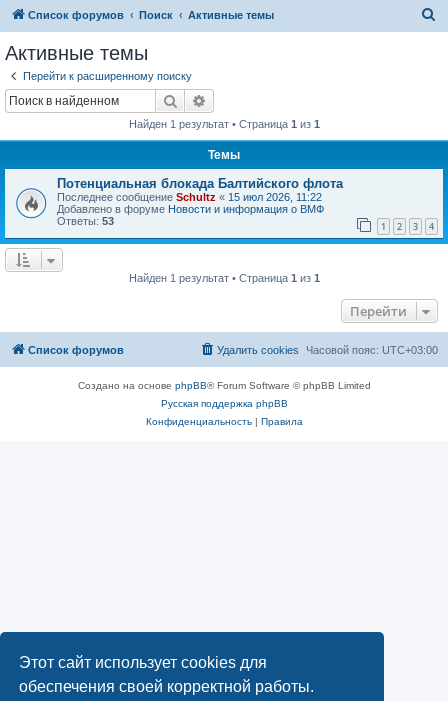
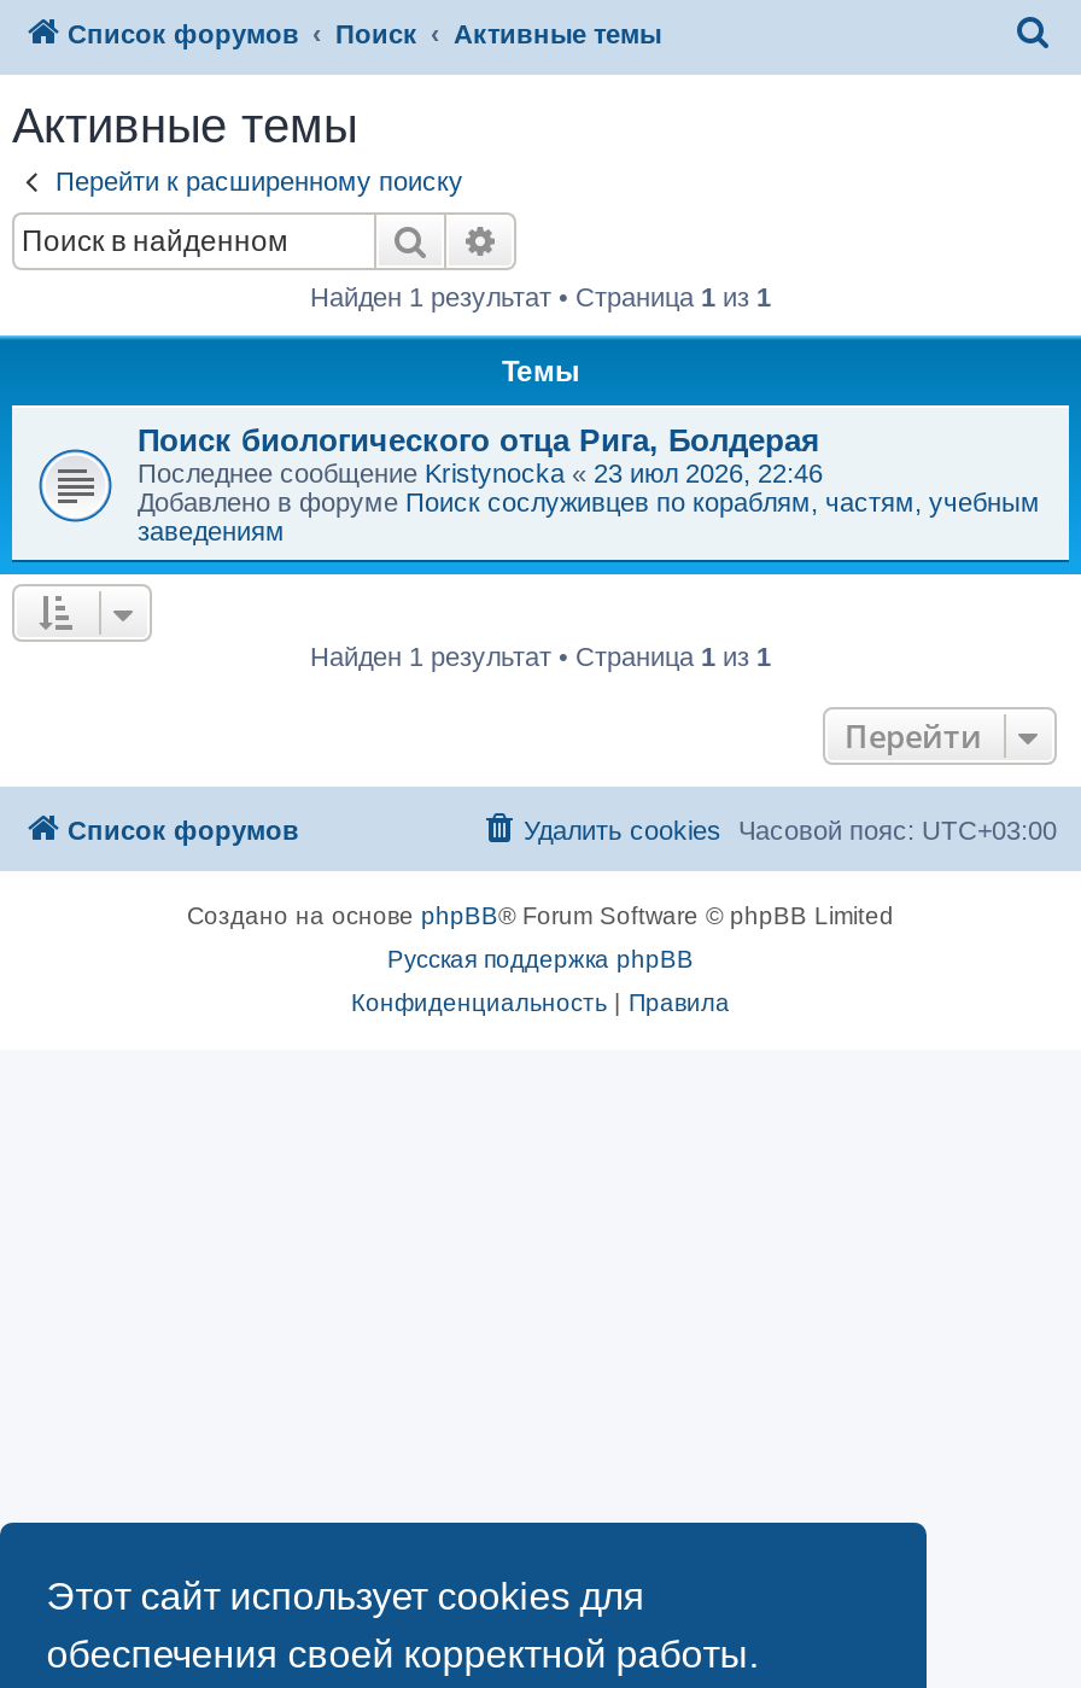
[57,175,434,233] Потенциальная блокада Балтийского флота | Последнее сообщение Schultz «15 июл 2026, 11:22 | Добавлено в форуме Новости и информация о ВМФ | Ответы: 53 | 1 | 2 | 3 | 4 -> [138,421,1040,544] Поиск биологического отца Рига, Болдерая | Последнее сообщение Kristynocka «23 июл 2026, 22:46 | Добавлено в форуме Поиск сослуживцев по кораблям, частям, учебным | заведениям

